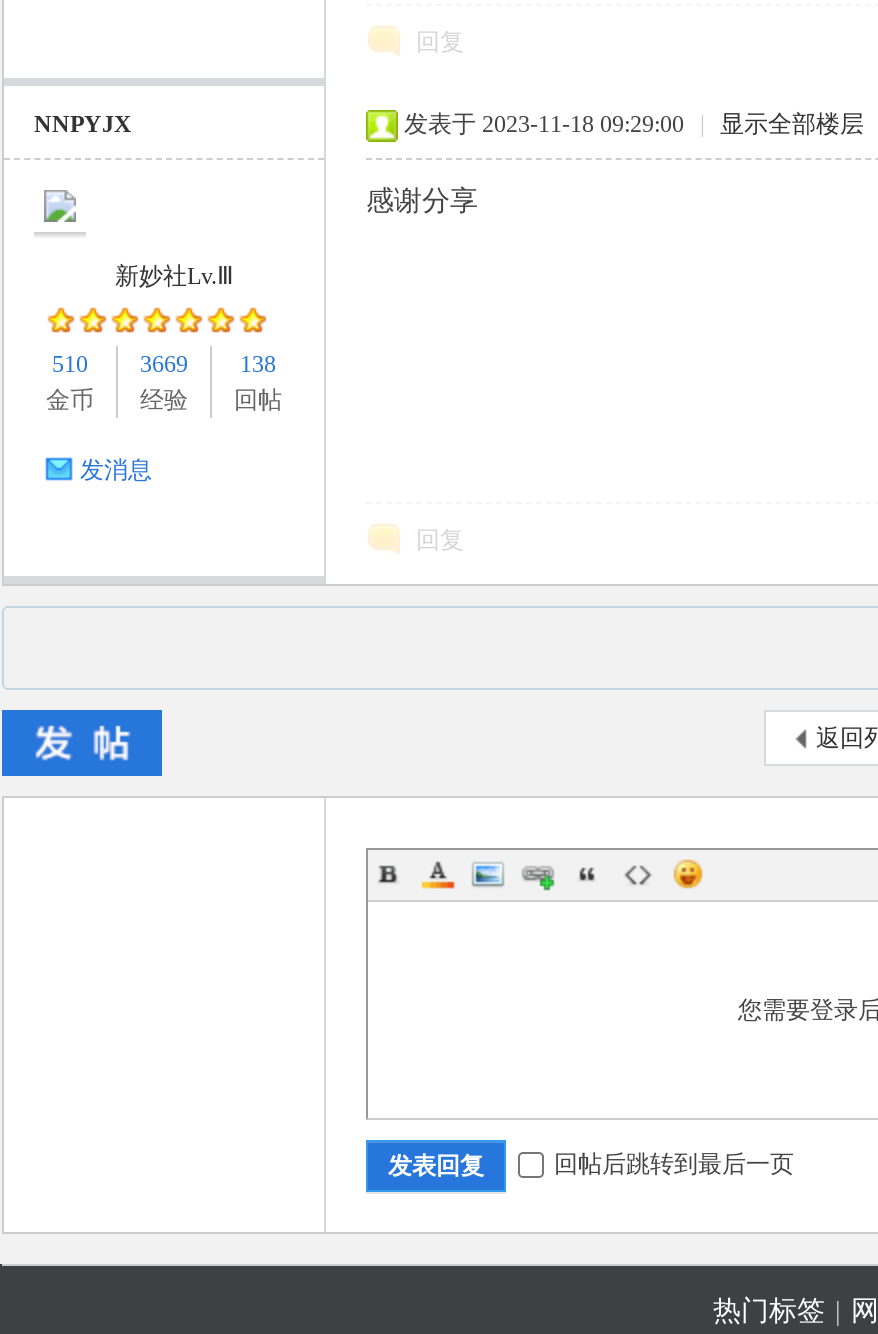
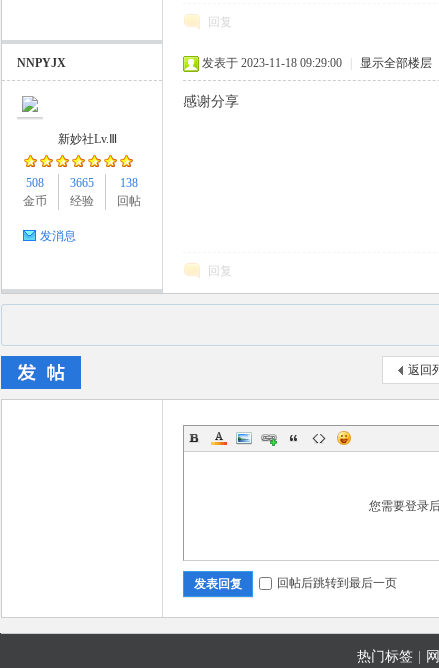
[52,350,88,378] 510 -> [26,176,44,190] 508
[140,350,188,378] 3669 -> [70,176,94,190] 3665

